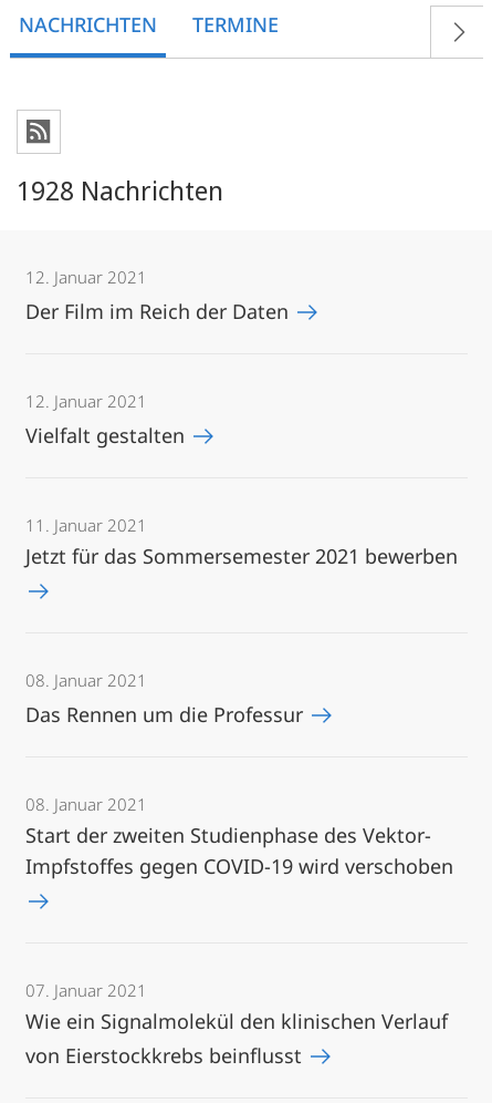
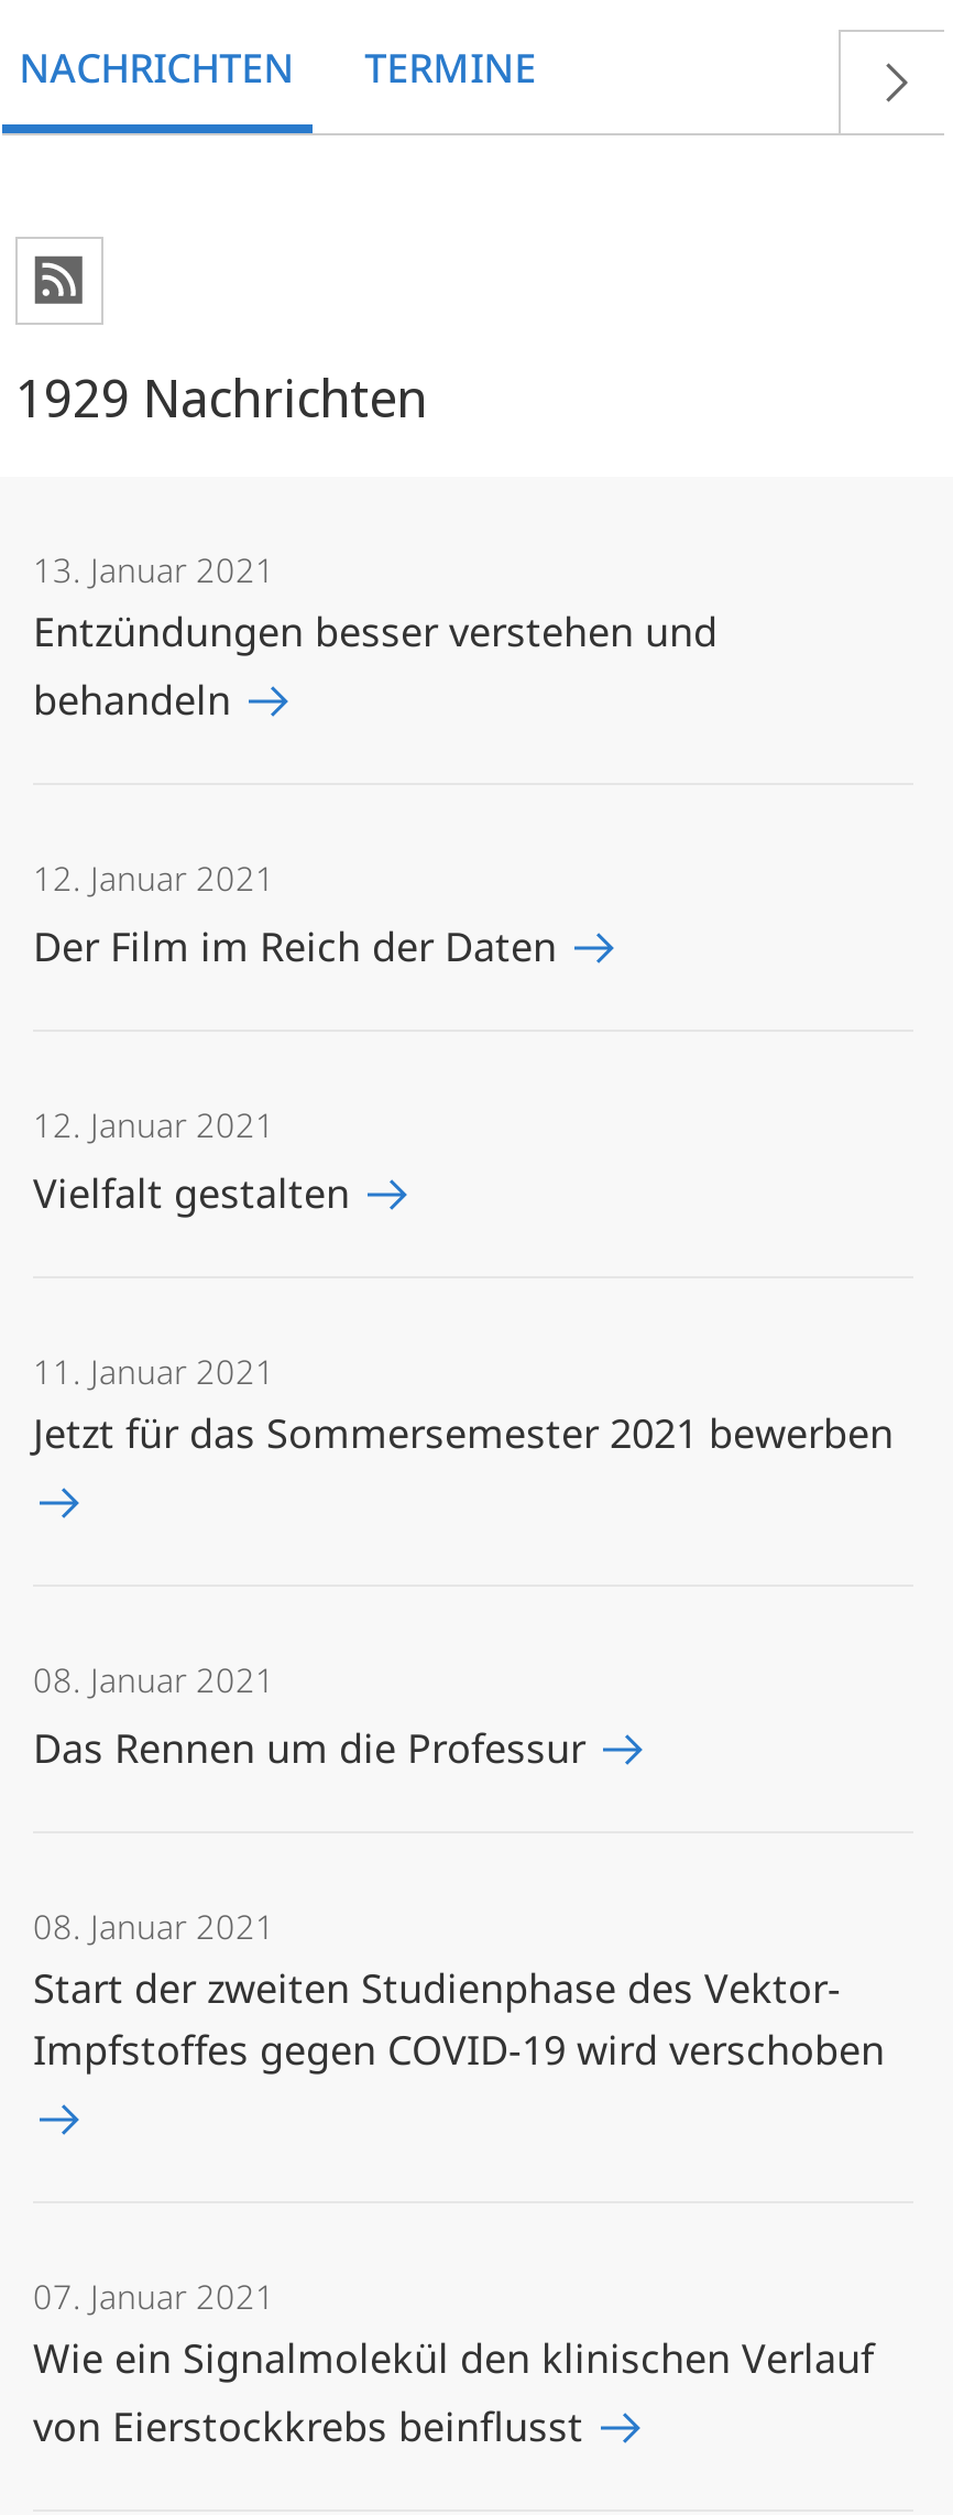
[17,172,223,208] 1928 Nachrichten -> [15,360,718,726] 1929 Nachrichten | 13. Januar 2021 | Entzündungen besser verstehen und | behandeln

